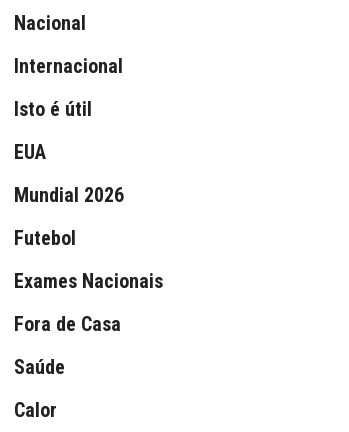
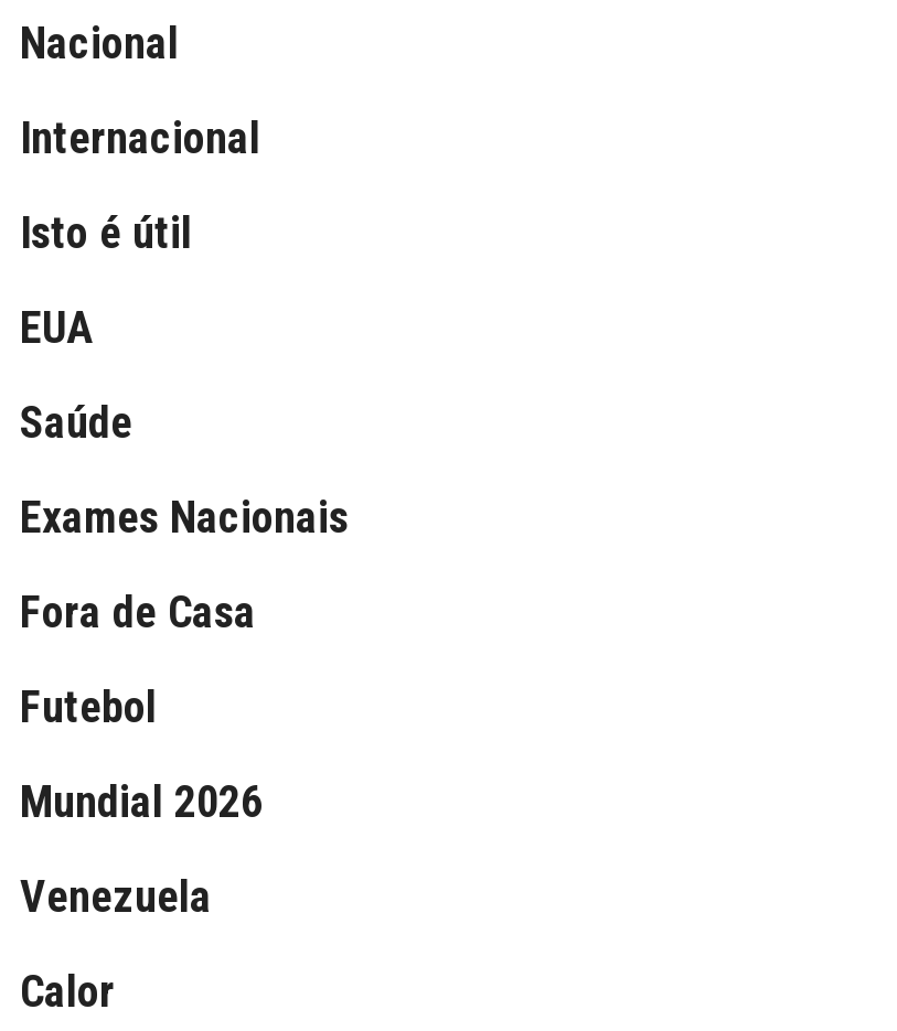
moved [14,183,124,250] -> [20,680,263,828]: Mundial 2026 | Futebol
moved [14,269,163,336] -> [20,491,349,638]: Exames Nacionais | Fora de Casa
none -> [20,870,212,923] Venezuela
moved [14,355,65,379] -> [20,396,132,449]: Saúde

